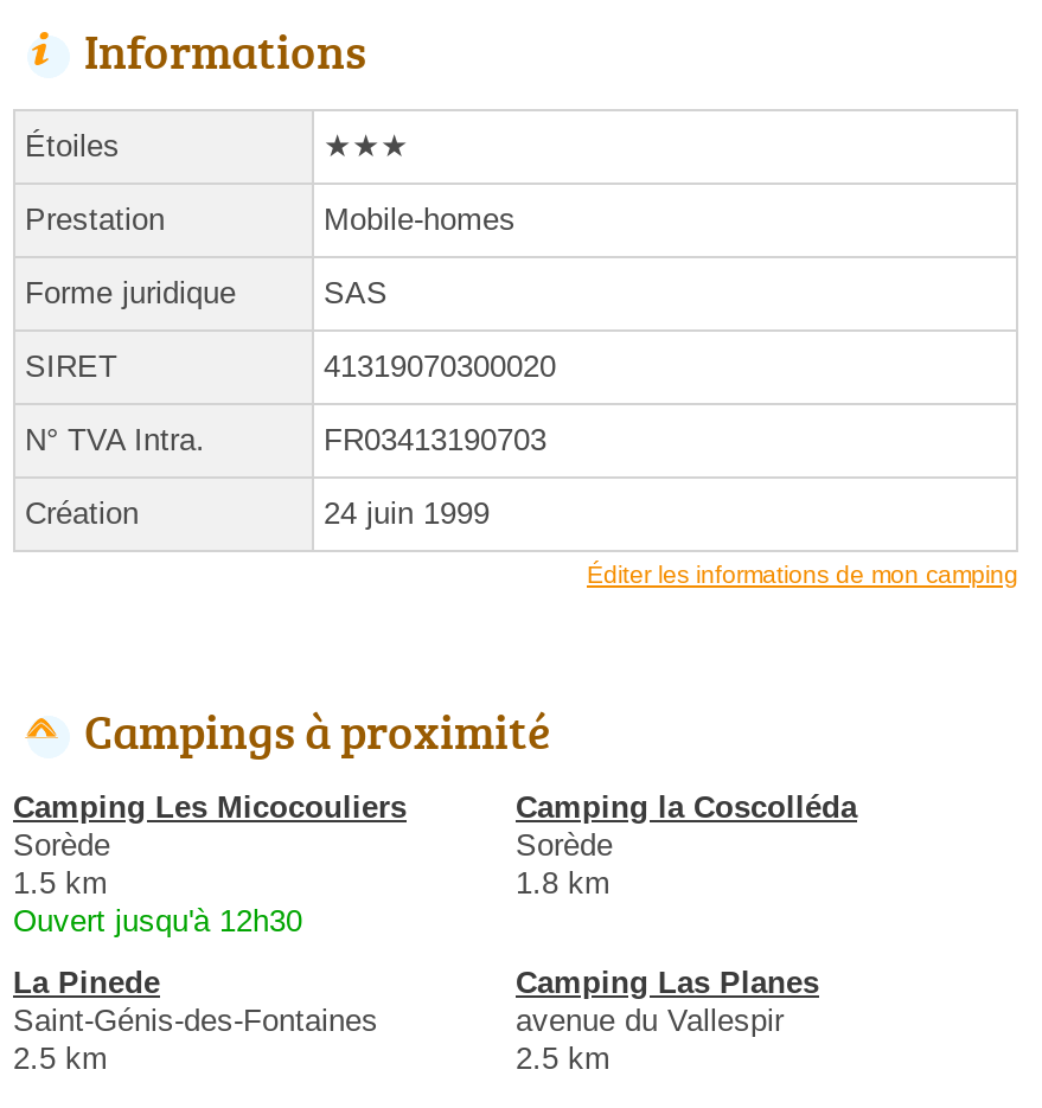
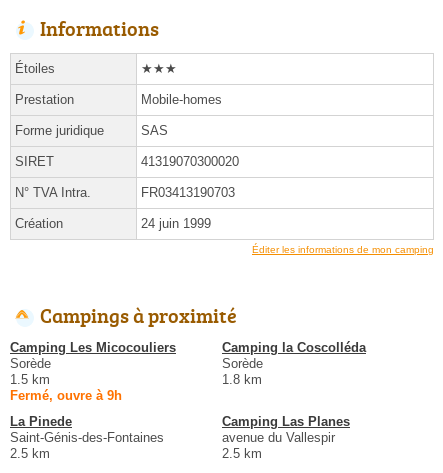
[13,902,302,938] Ouvert jusqu'à 12h30 -> [10,388,122,403] Fermé, ouvre à 9h

